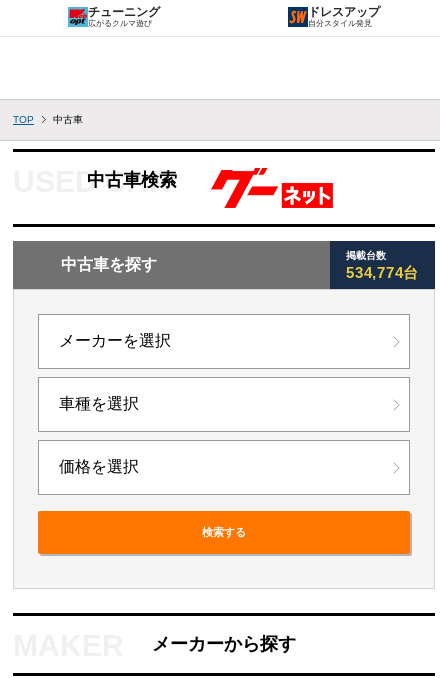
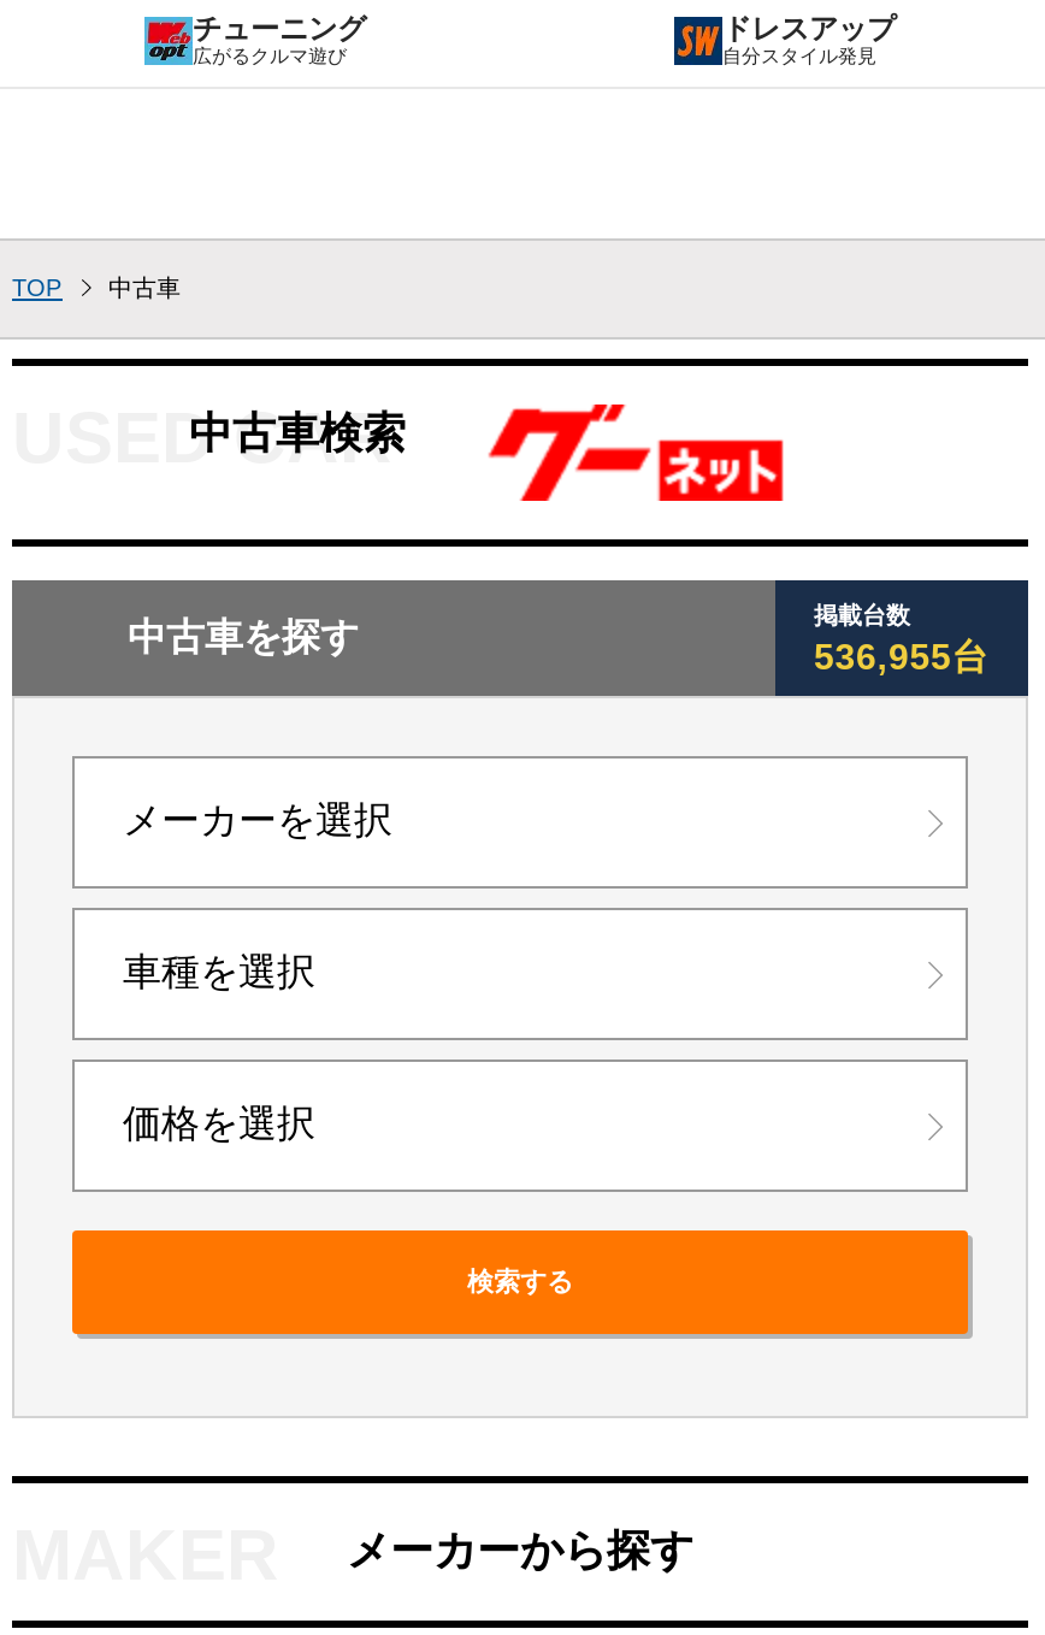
[346,264,419,281] 534,774台 -> [814,636,990,677] 536,955台

